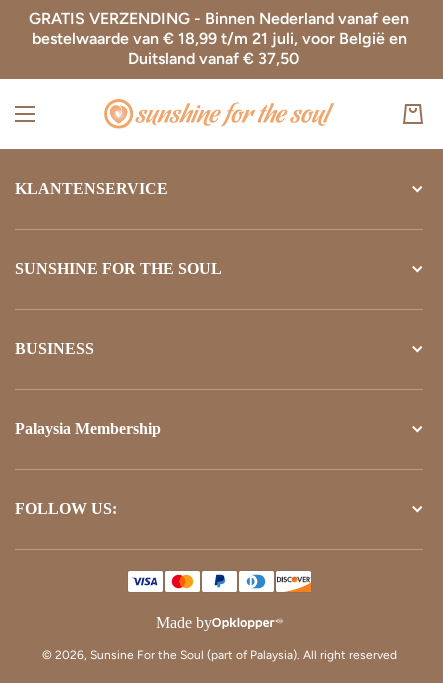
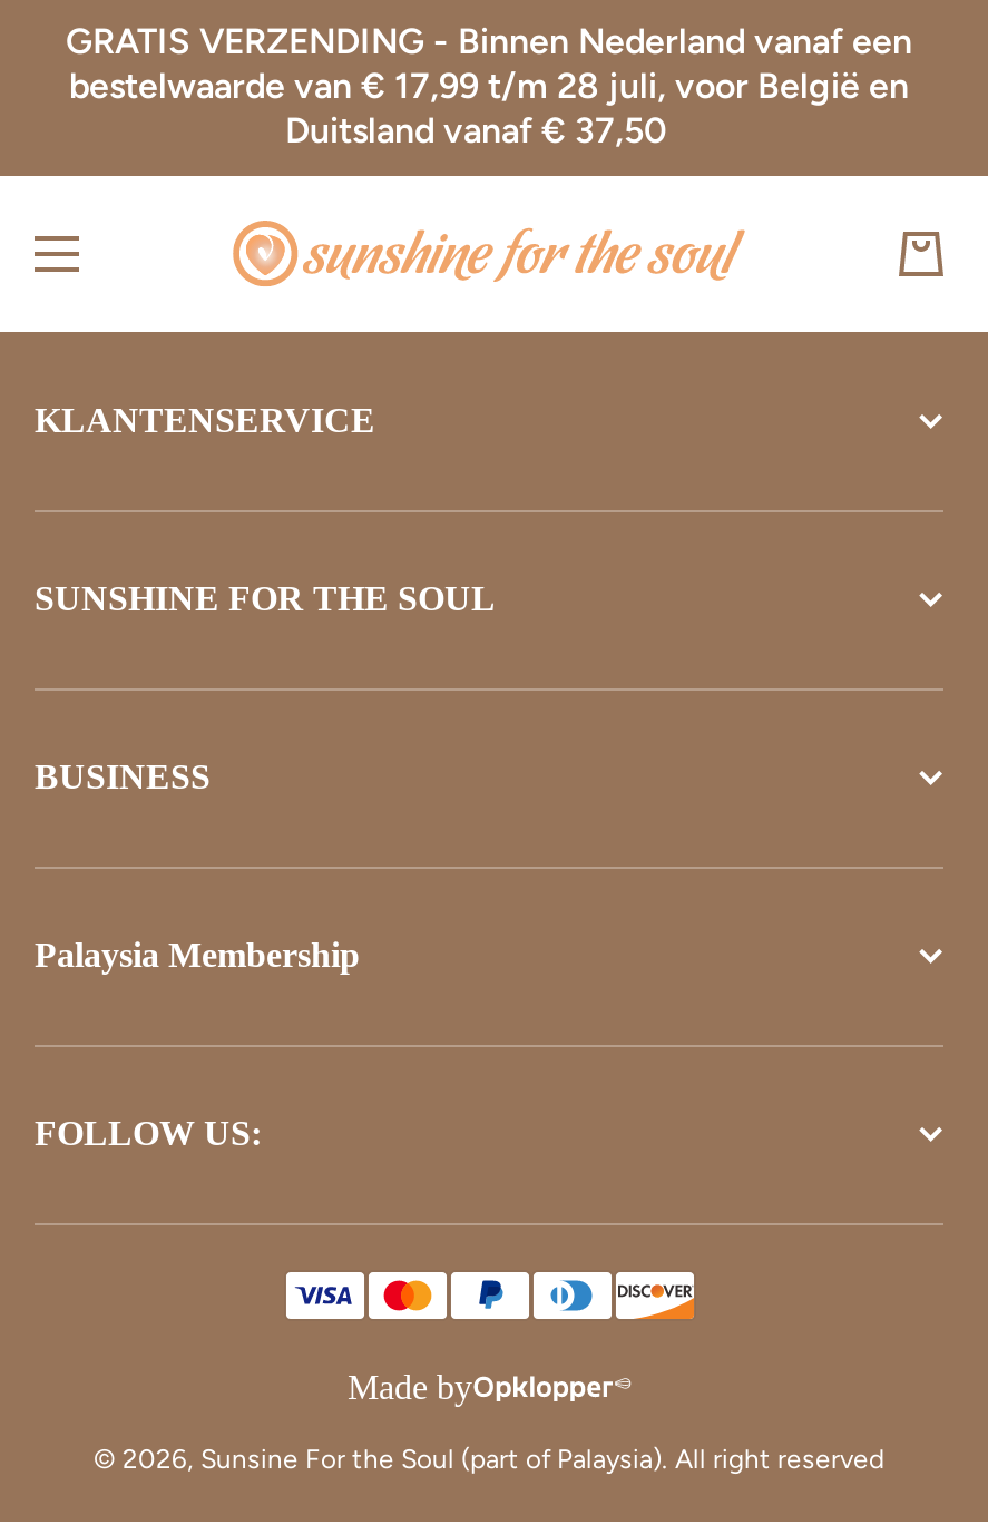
[31,29,406,48] bestelwaarde van € 18,99 t/m 21 juli, voor België en -> [69,65,909,107] bestelwaarde van € 17,99 t/m 28 juli, voor België en

